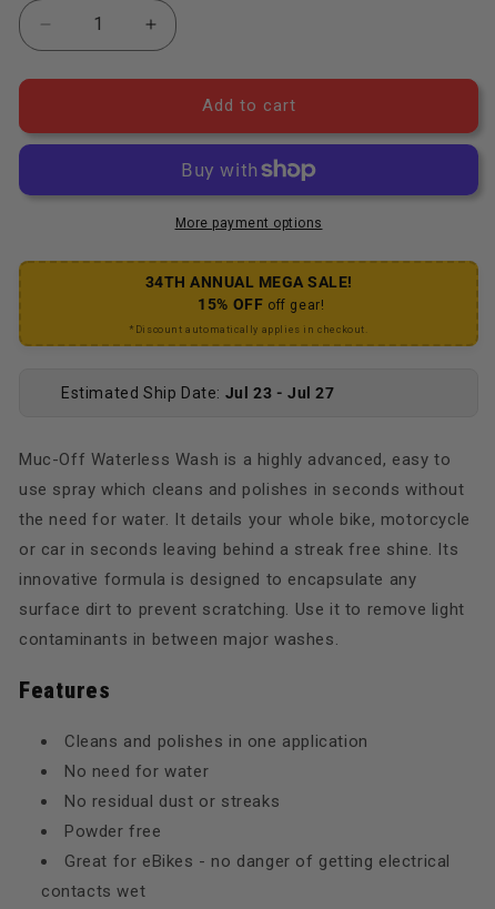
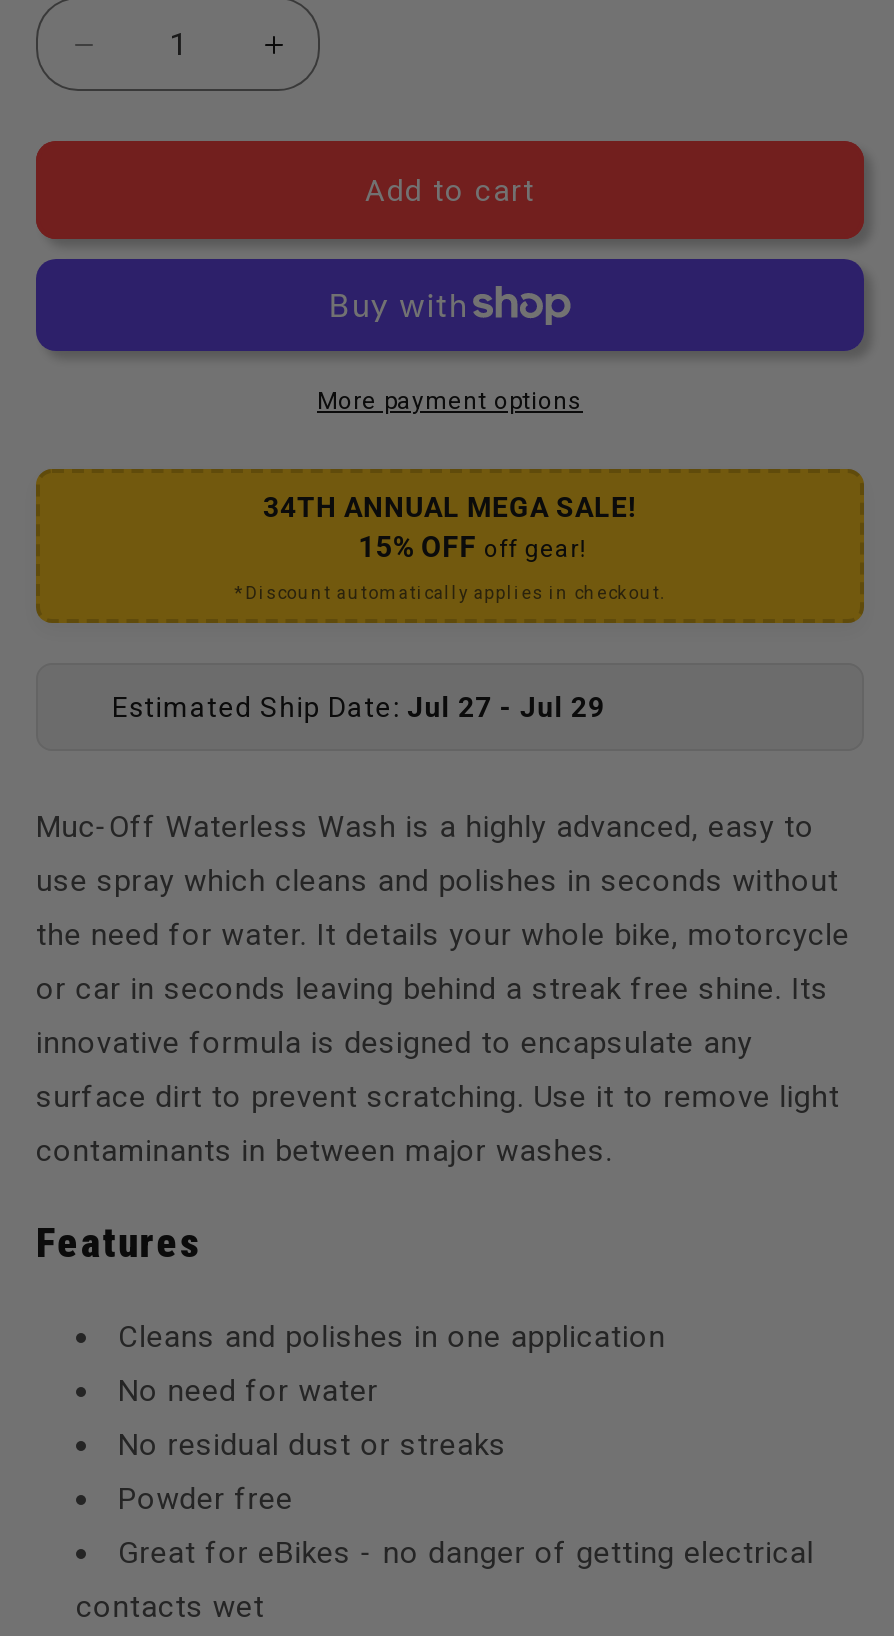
[61,383,335,401] Estimated Ship Date: Jul 23 - Jul 27 -> [112,691,605,723] Estimated Ship Date: Jul 27 - Jul 29

